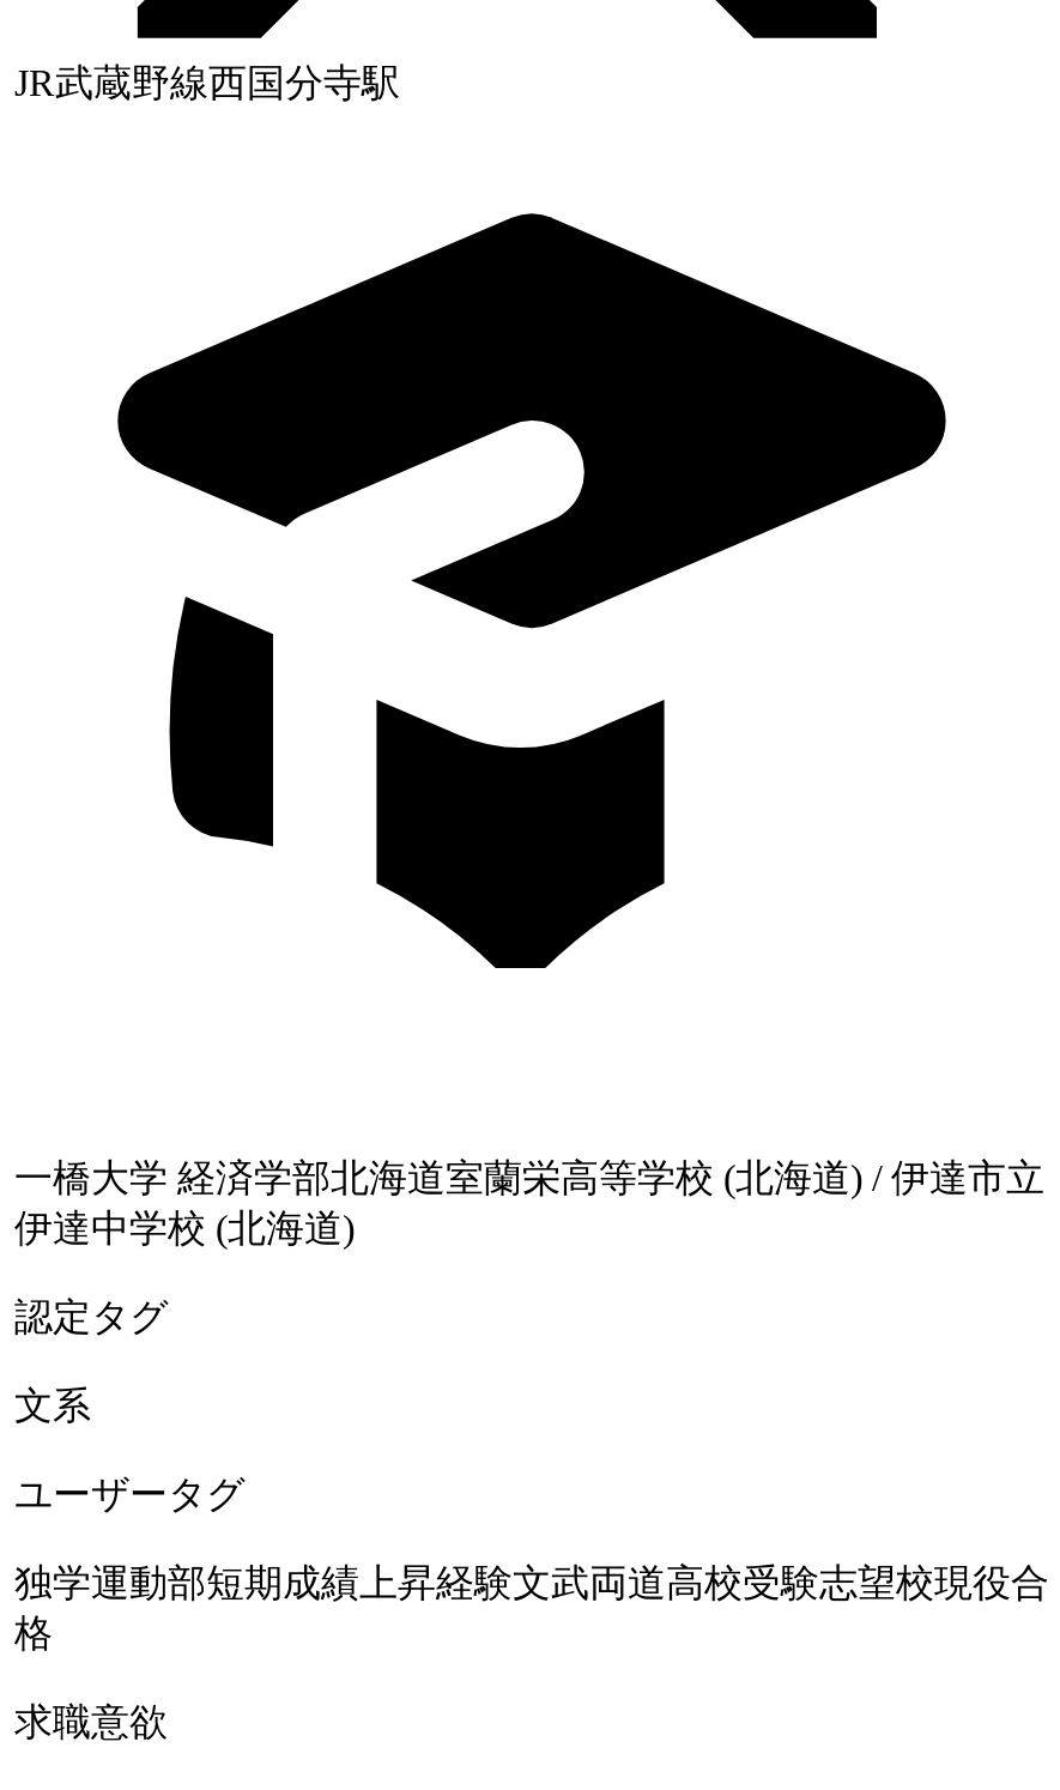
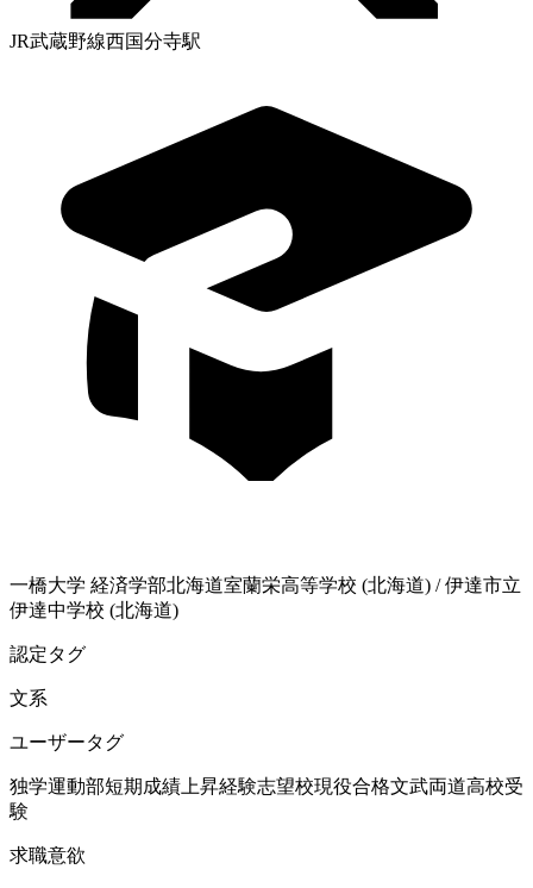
[14,1563,1049,1654] 独学運動部短期成績上昇経験文武両道高校受験志望校現役合 | 格 -> [10,777,523,822] 独学運動部短期成績上昇経験志望校現役合格文武両道高校受 | 験

